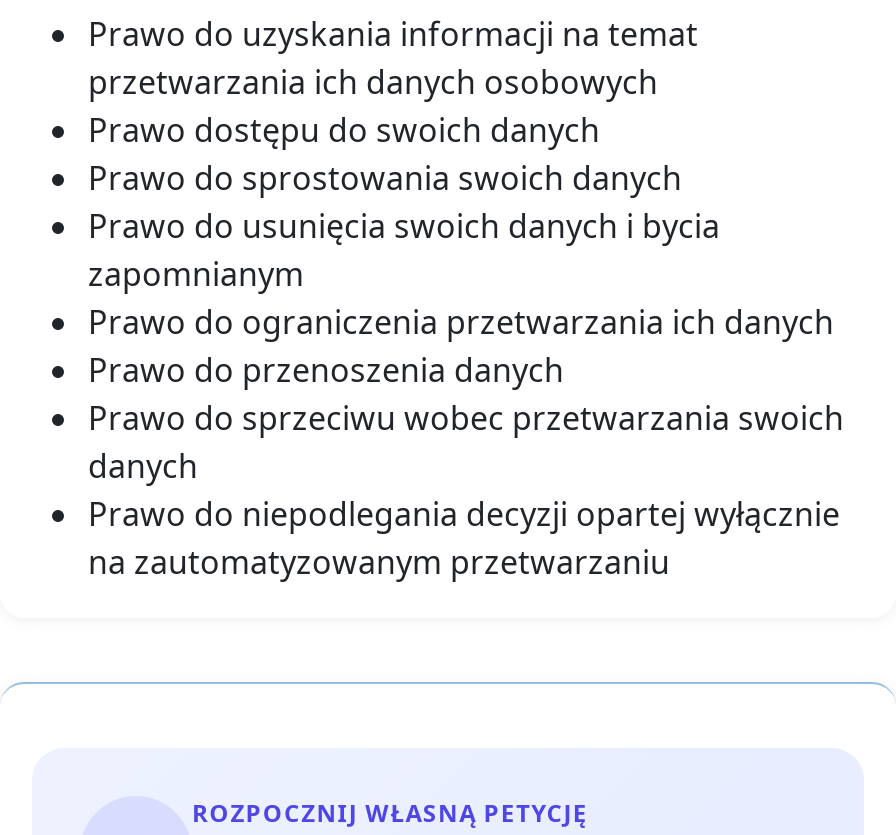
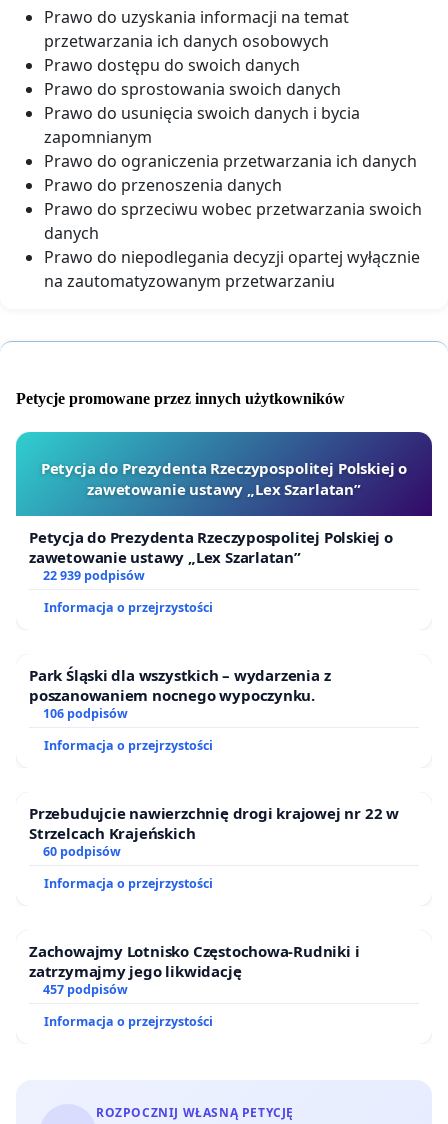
none -> [15,431,433,1030] [image] | Petycja do Prezydenta Rzeczypospolitej Polskiej o | zawetowanie ustawy „Lex Szarlatan” | Petycja do Prezydenta Rzeczypospolitej Polskiej o | zawetowanie ustawy „Lex Szarlatan” | 22 939 podpisów | Informacja o przejrzystości | Park Śląski dla wszystkich – wydarzenia z | poszanowaniem nocnego wypoczynku. | 106 podpisów | Informacja o przejrzystości | Przebudujcie nawierzchnię drogi krajowej nr 22 w | Strzelcach Krajeńskich | 60 podpisów | Informacja o przejrzystości | Zachowajmy Lotnisko Częstochowa-Rudniki i | zatrzymajmy jego likwidację | 457 podpisów | Informacja o przejrzystości
none -> [16,390,345,407] Petycje promowane przez innych użytkowników

